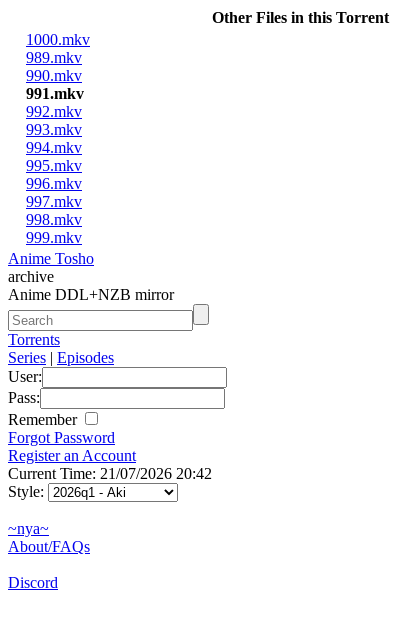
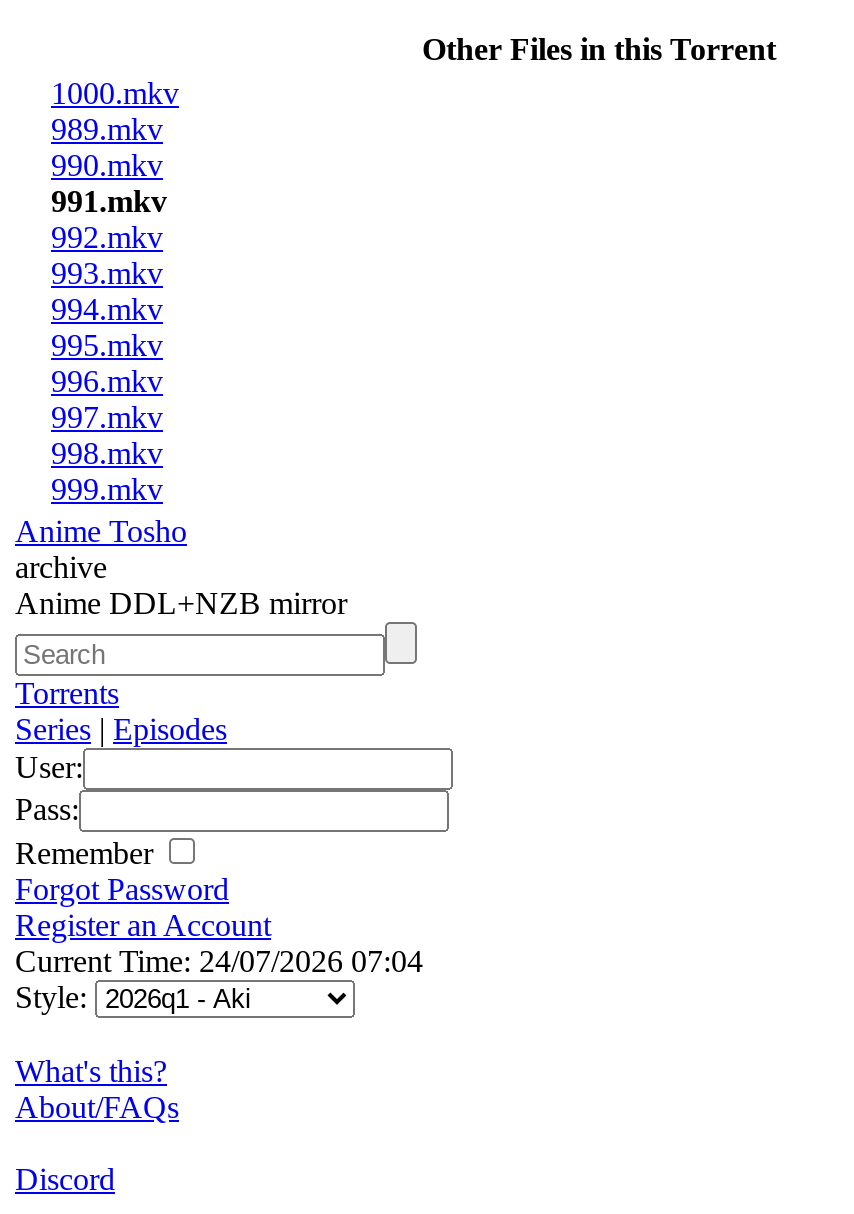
[8,465,212,482] Current Time: 21/07/2026 20:42 -> [15,944,423,978] Current Time: 24/07/2026 07:04
[8,520,49,537] ~nya~ -> [15,1054,167,1088] What's this?

